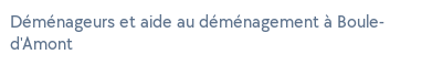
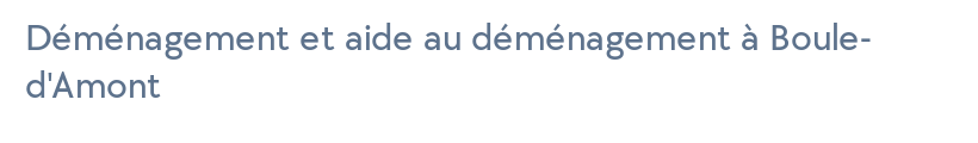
[10,10,384,33] Déménageurs et aide au déménagement à Boule- -> [25,12,872,62] Déménagement et aide au déménagement à Boule-

